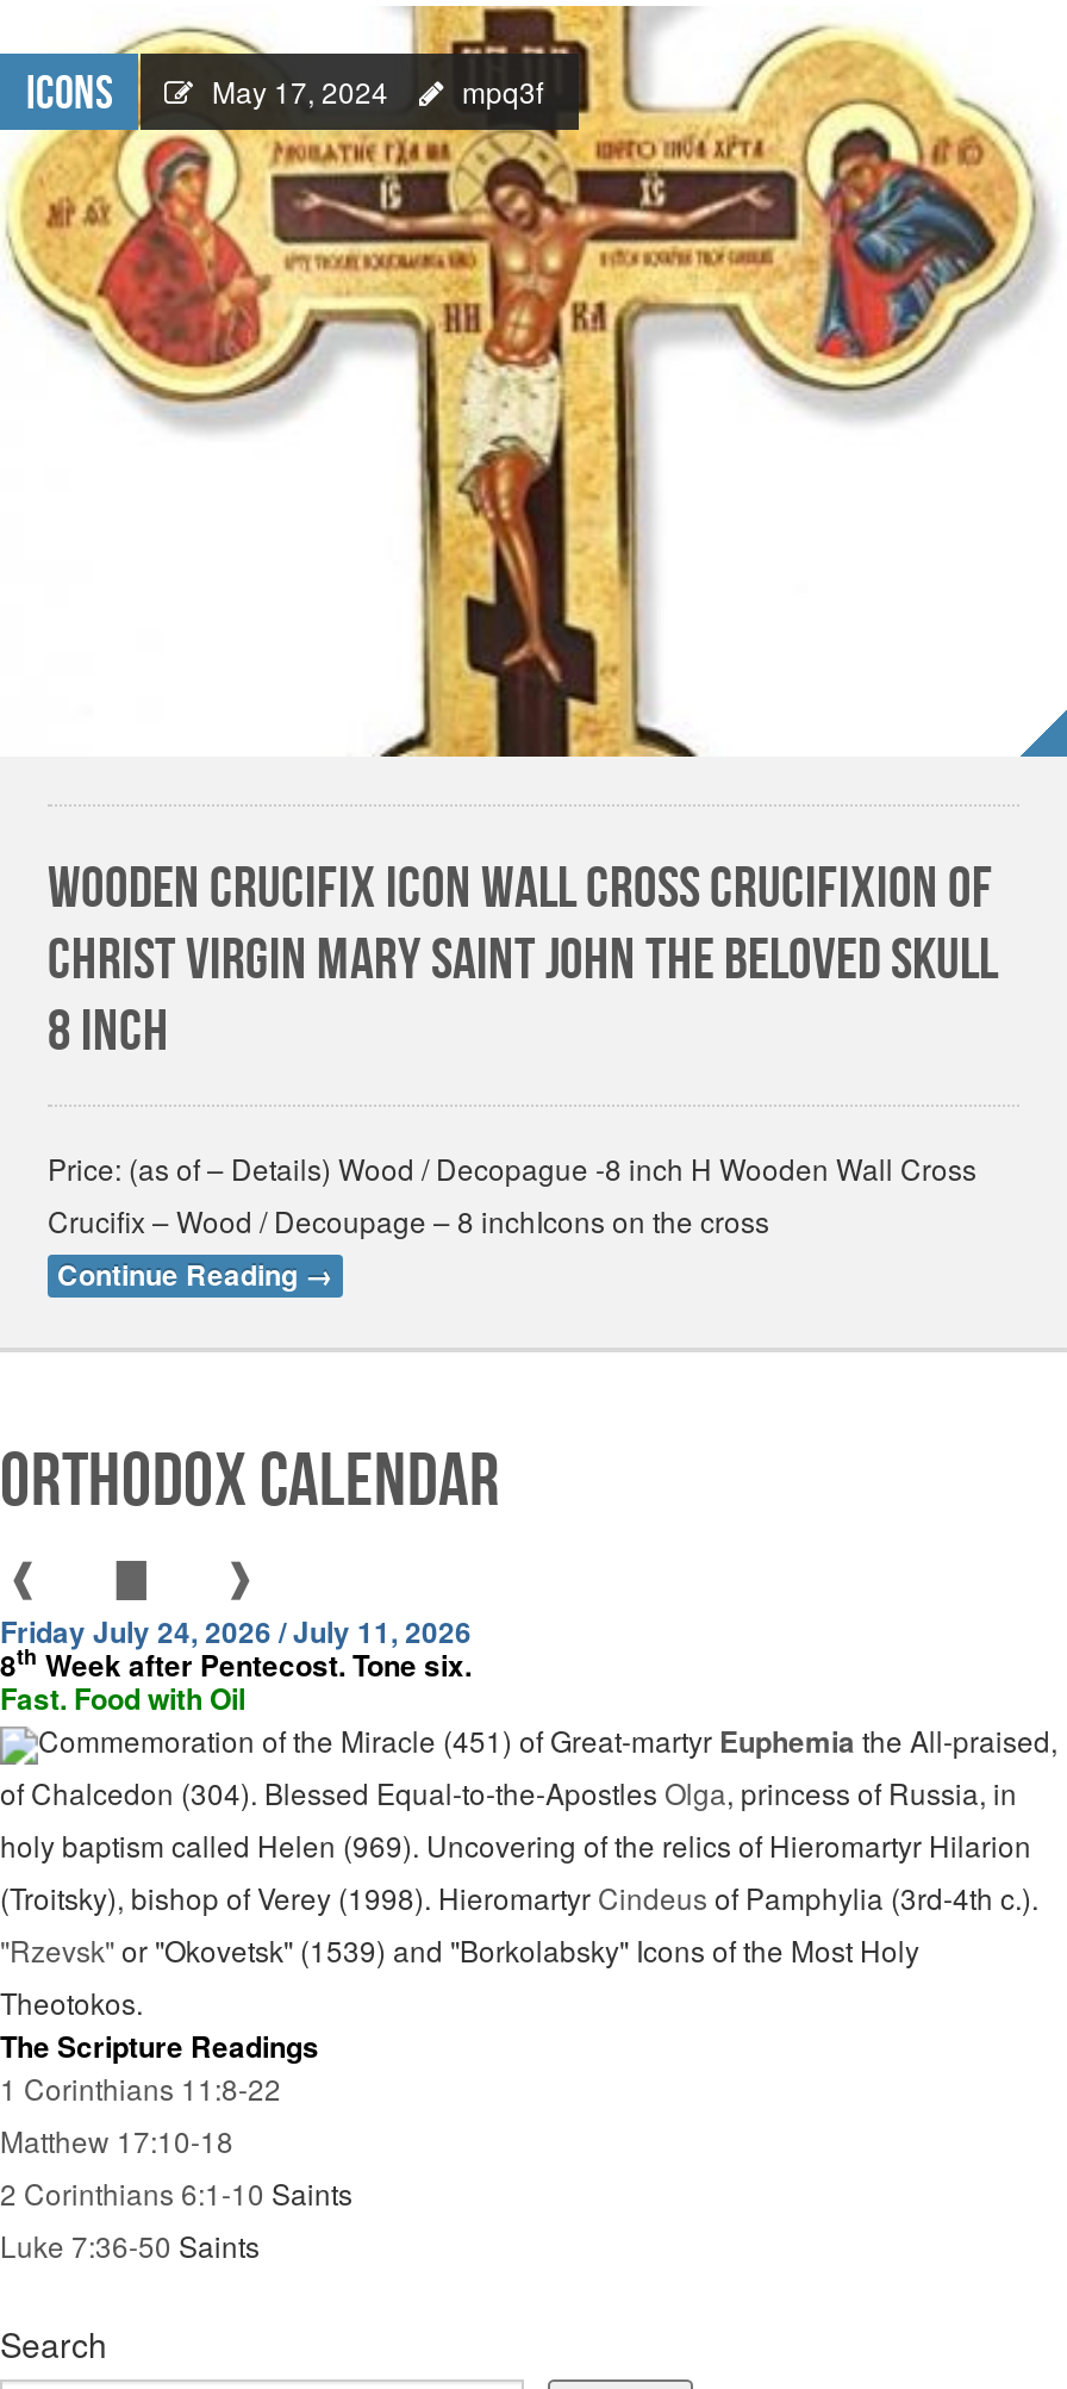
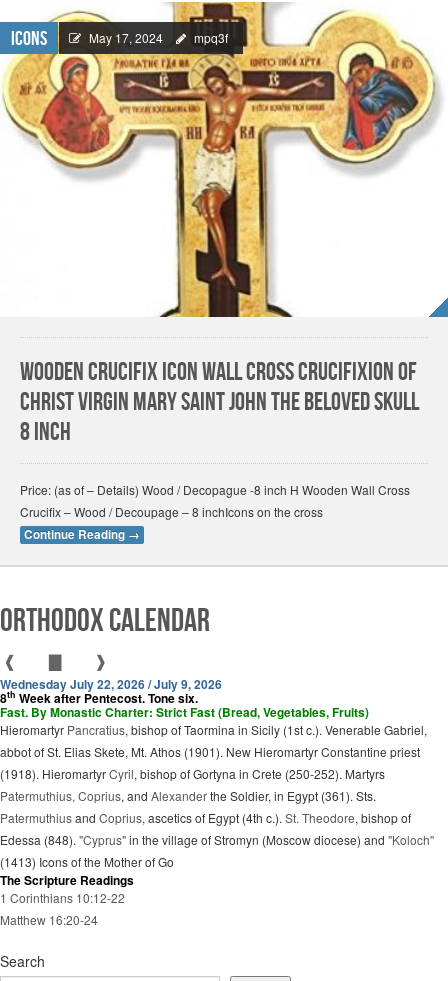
[0,1609,472,1652] Friday July 24, 2026 / July 11, 2026 -> [0,675,222,693] Wednesday July 22, 2026 / July 9, 2026
[0,1676,1057,2022] Fast. Food with Oil | Commemoration of the Miracle (451) of Great-martyr Euphemia the All-praised, | of Chalcedon (304). Blessed Equal-to-the-Apostles Olga, princess of Russia, in | holy baptism called Helen (969). Uncovering of the relics of Hieromartyr Hilarion | (Troitsky), bishop of Verey (1998). Hieromartyr Cindeus of Pamphylia (3rd-4th c.). | "Rzevsk" or "Okovetsk" (1539) and "Borkolabsky" Icons of the Most Holy | Theotokos. -> [0,703,434,870] Fast. By Monastic Charter: Strict Fast (Bread, Vegetables, Fruits) | Hieromartyr Pancratius, bishop of Taormina in Sicily (1st c.). Venerable Gabriel, | abbot of St. Elias Skete, Mt. Athos (1901). New Hieromartyr Constantine priest | (1918). Hieromartyr Cyril, bishop of Gortyna in Crete (250-252). Martyrs | Patermuthius, Coprius, and Alexander the Soldier, in Egypt (361). Sts. | Patermuthius and Coprius, ascetics of Egypt (4th c.). St. Theodore, bishop of | Edessa (848). "Cyprus" in the village of Stromyn (Moscow diocese) and "Koloch" | (1413) Icons of the Mother of Go
moved [0,2024,319,2067] -> [0,871,134,889]: The Scripture Readings
[0,2067,352,2265] 1 Corinthians 11:8-22 | Matthew 17:10-18 | 2 Corinthians 6:1-10 Saints | Luke 7:36-50 Saints -> [0,889,125,928] 1 Corinthians 10:12-22 | Matthew 16:20-24

